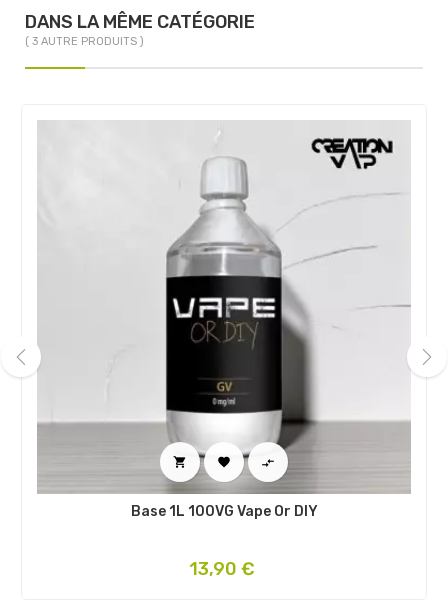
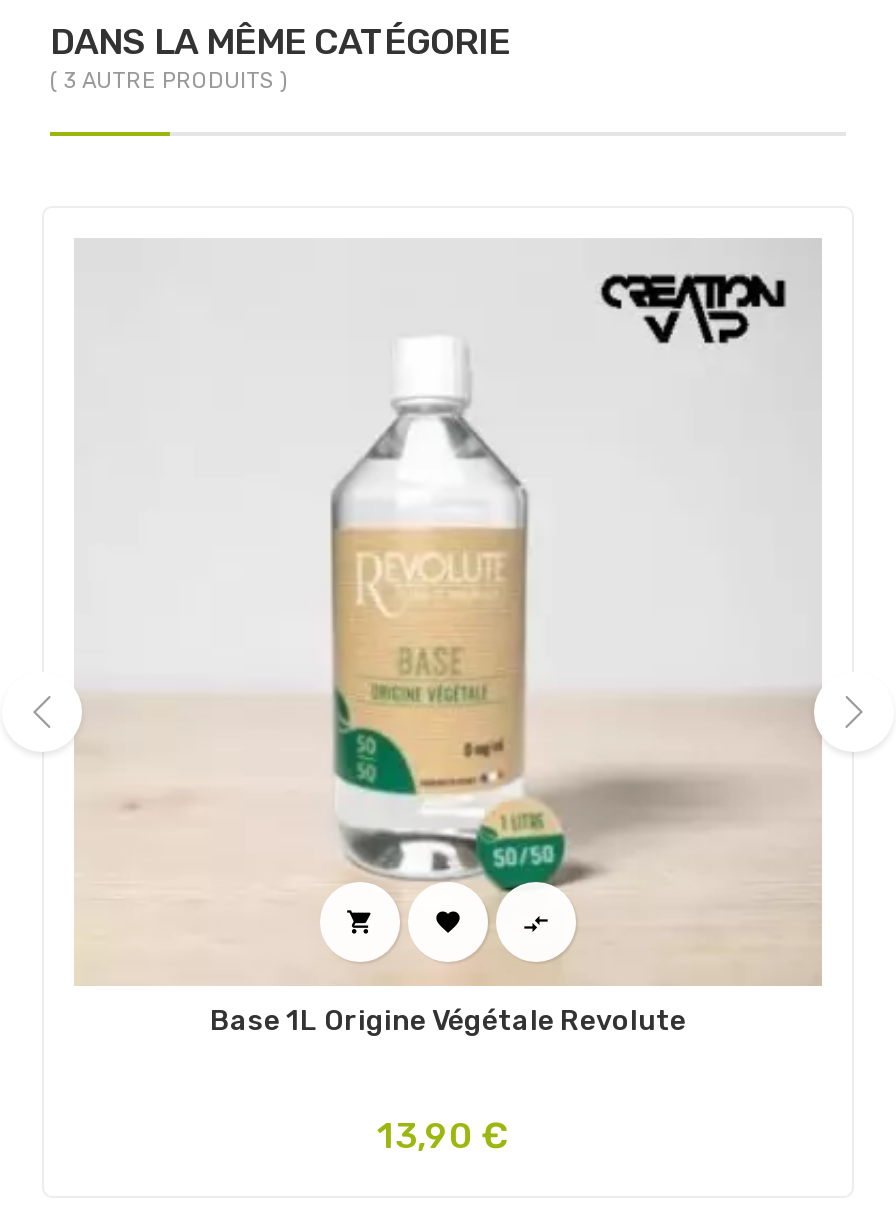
[37,138,409,520] [image] | Base 1L 100VG Vape Or DIY -> [76,272,822,1038] [image] | Base 1L Origine Végétale Revolute

